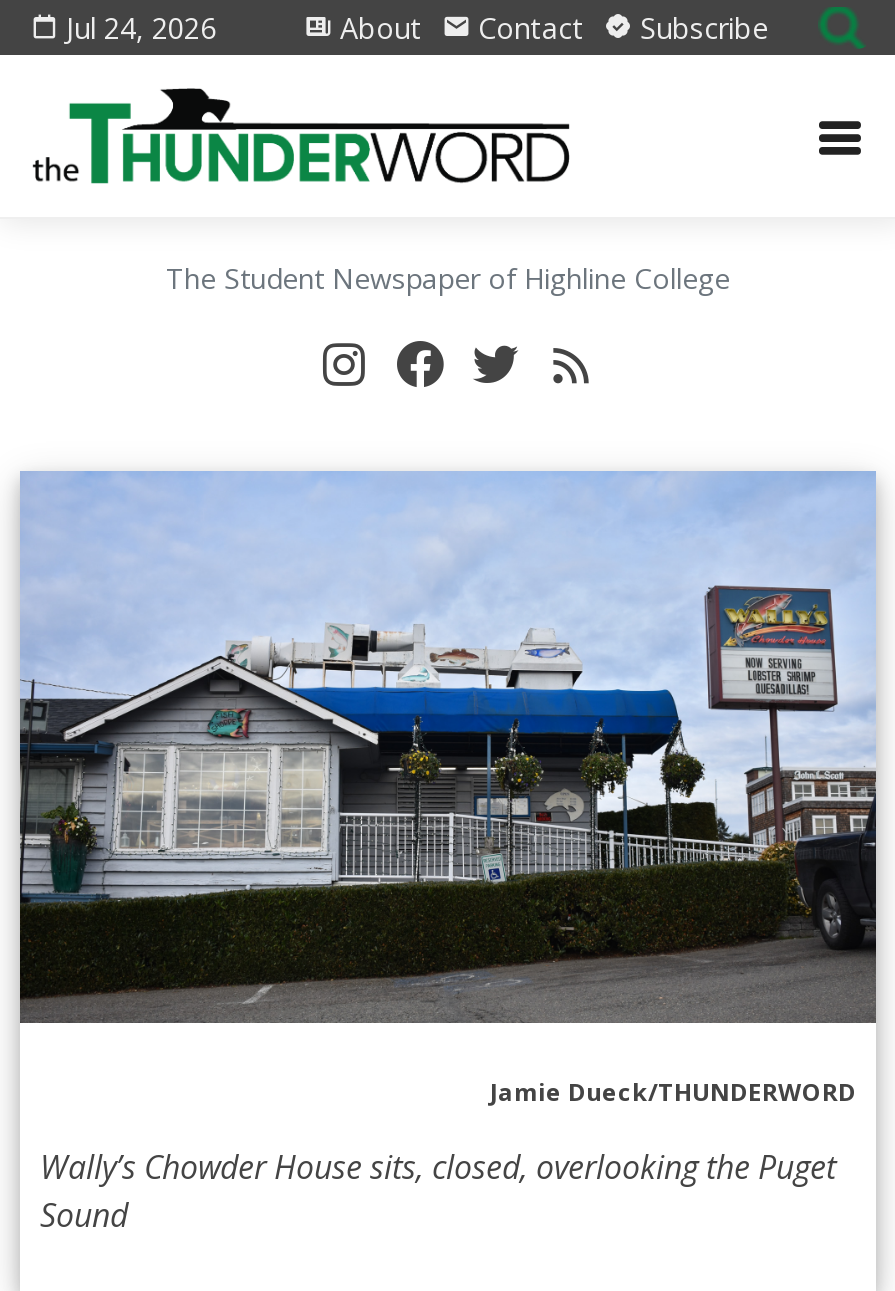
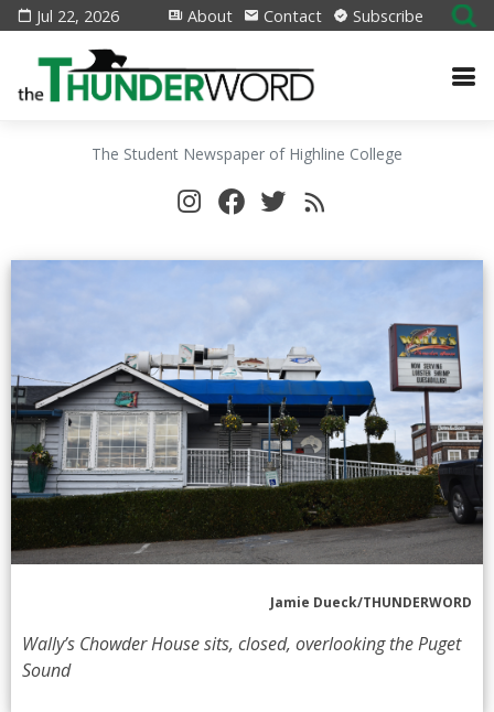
[66,9,216,47] Jul 24, 2026 -> [36,6,119,26] Jul 22, 2026

